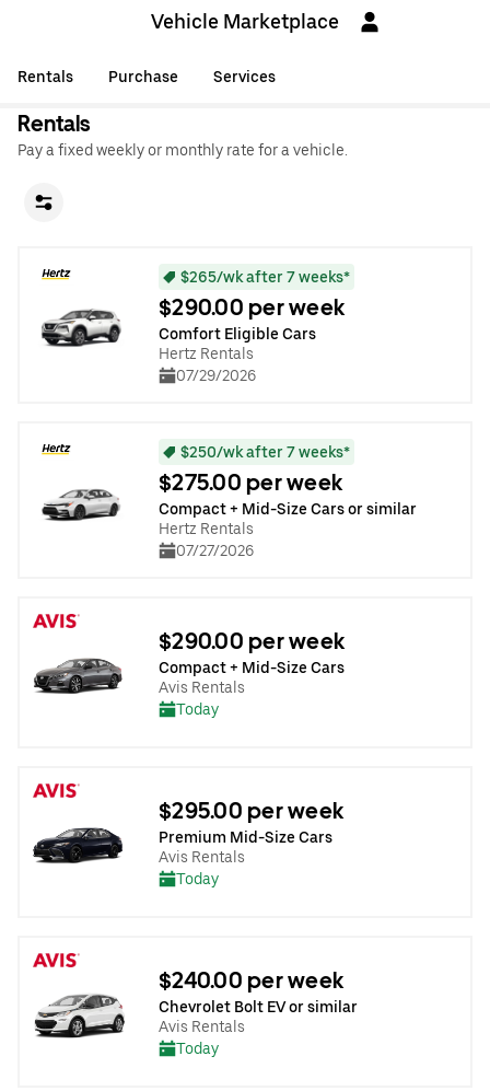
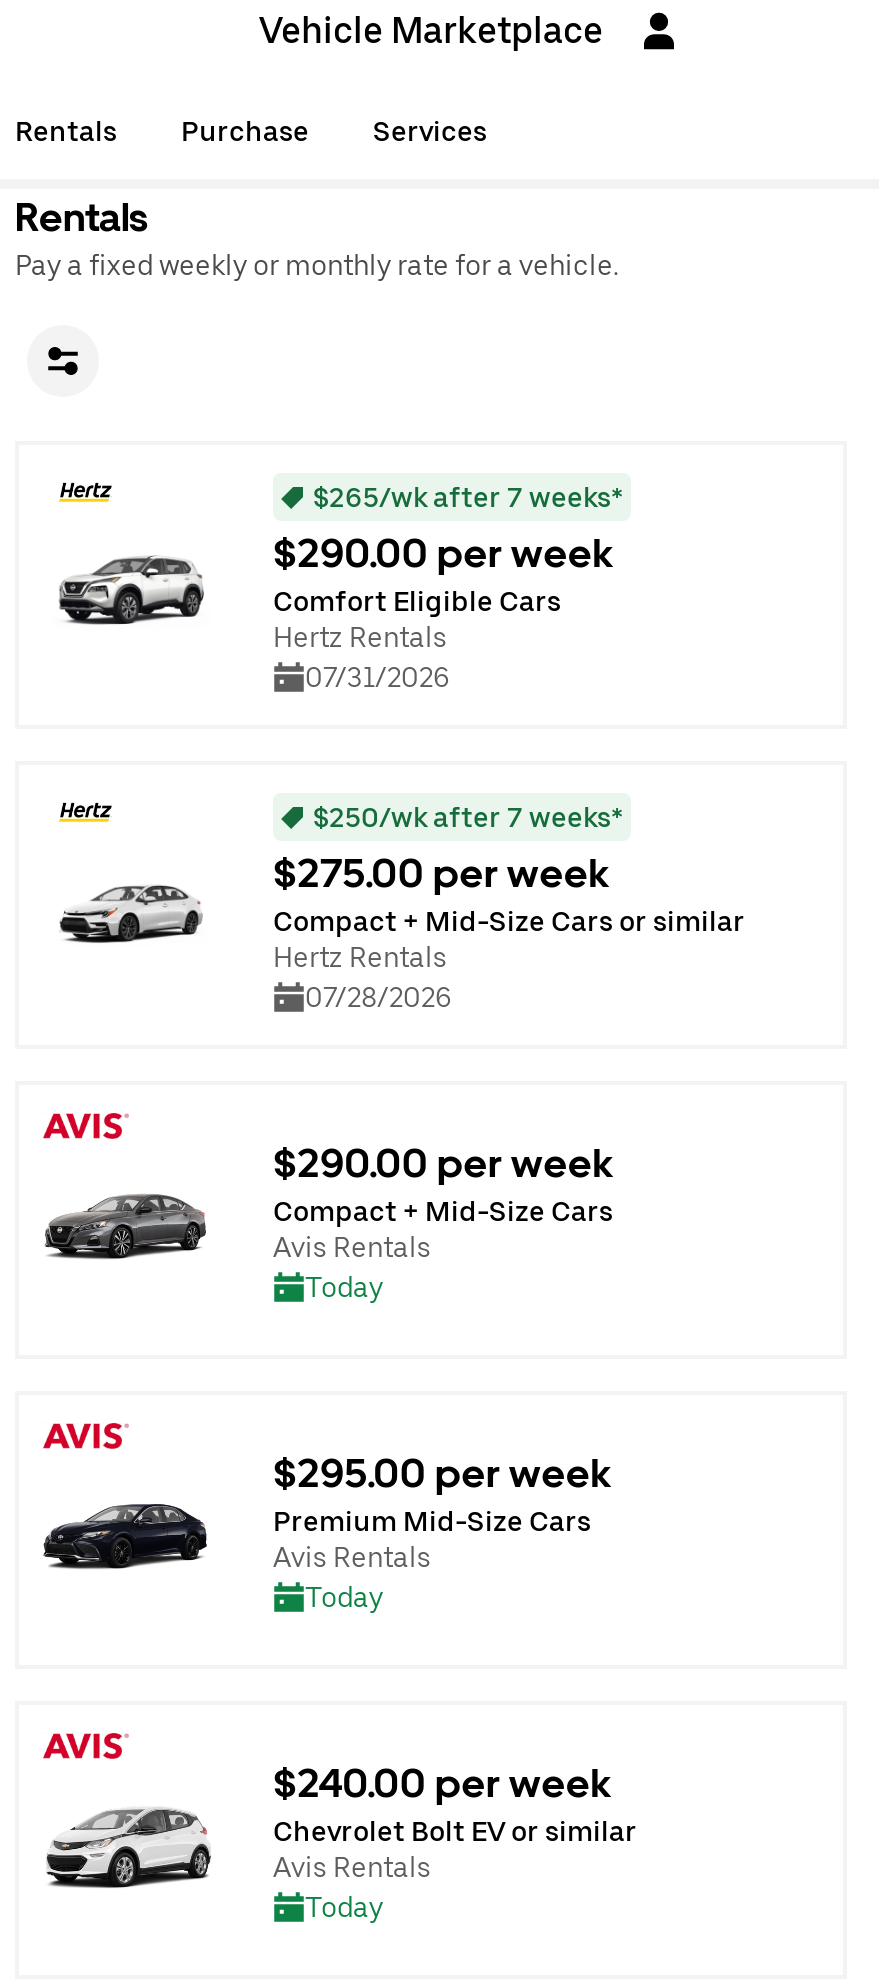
[176,367,256,384] 07/29/2026 -> [305,661,449,693] 07/31/2026
[176,542,254,559] 07/27/2026 -> [305,981,451,1013] 07/28/2026

